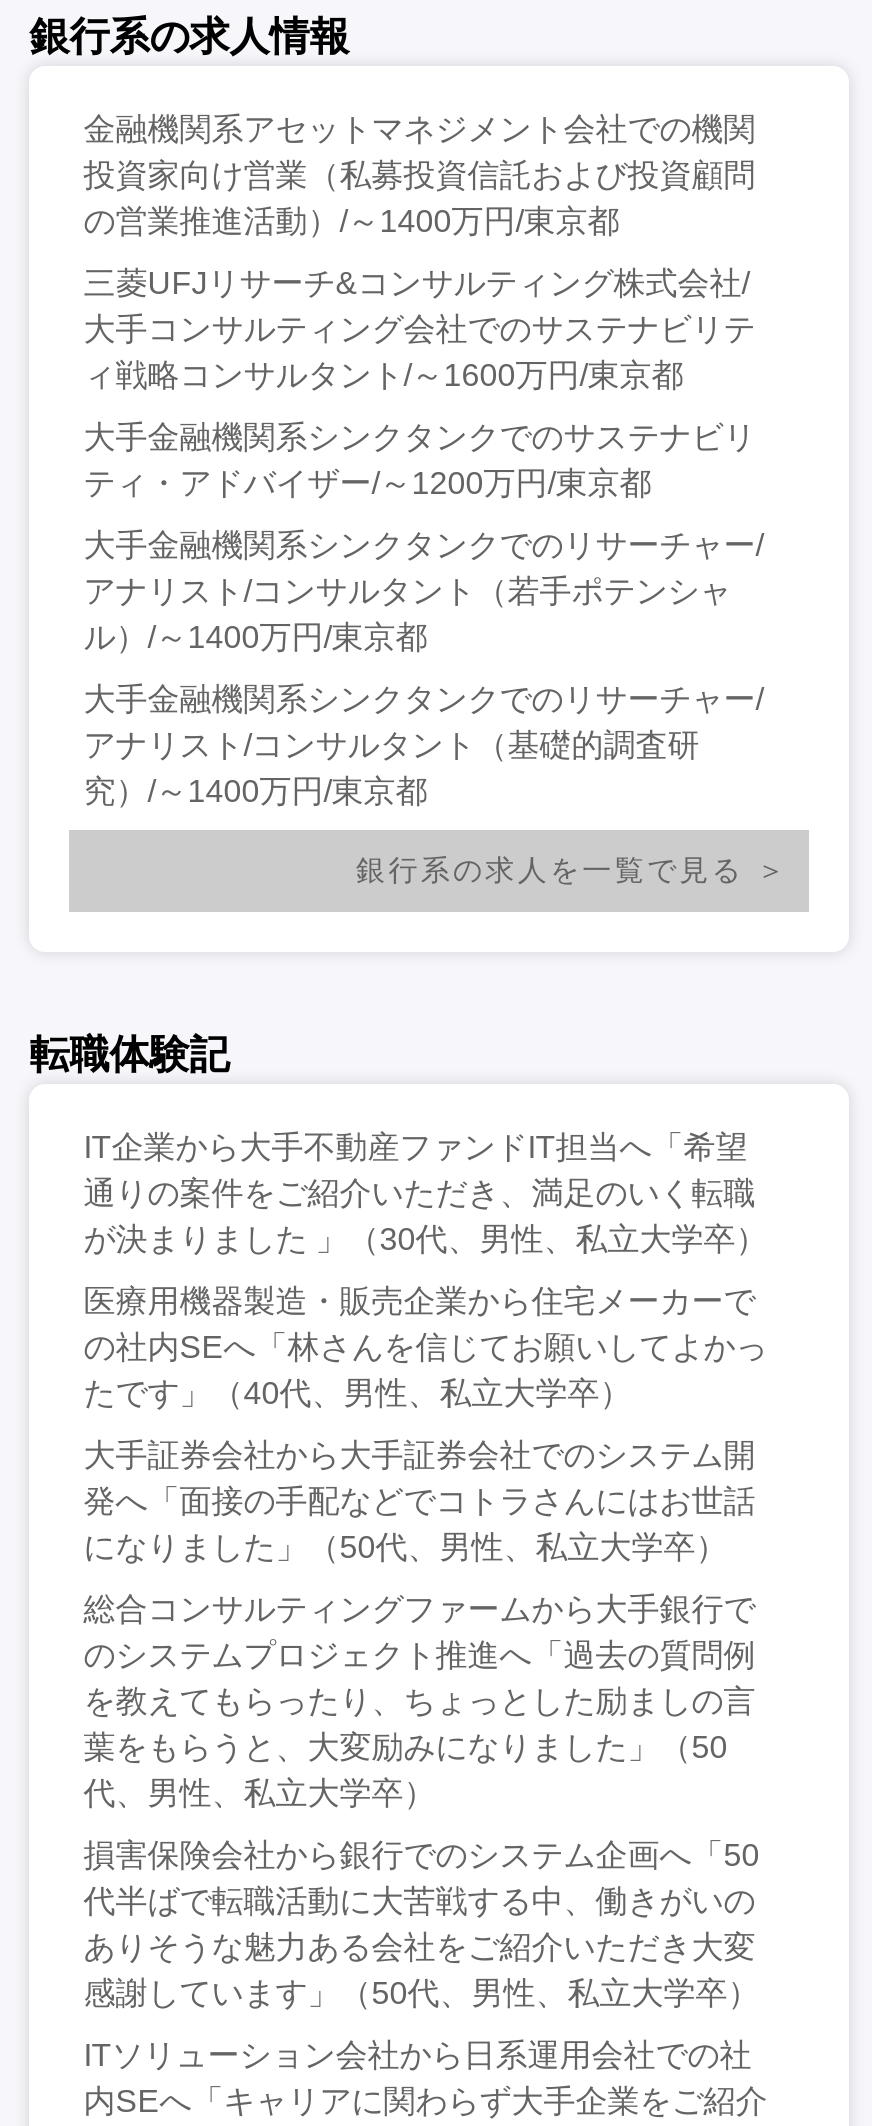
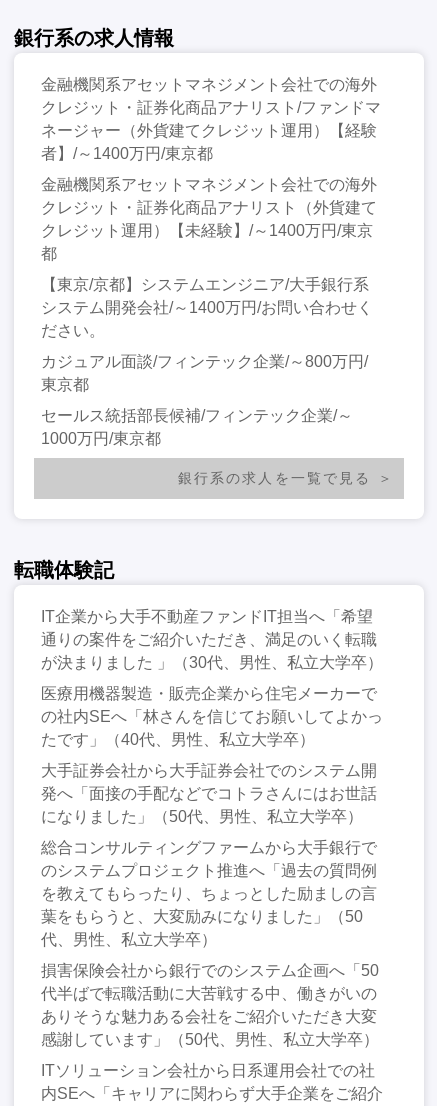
[83,112,755,238] 金融機関系アセットマネジメント会社での機関 | 投資家向け営業（私募投資信託および投資顧問 | の営業推進活動）/～1400万円/東京都 -> [41,76,381,162] 金融機関系アセットマネジメント会社での海外 | クレジット・証券化商品アナリスト/ファンドマ | ネージャー（外貨建てクレジット運用）【経験 | 者】/～1400万円/東京都
[83,266,755,392] 三菱UFJリサーチ&コンサルティング株式会社/ | 大手コンサルティング会社でのサステナビリテ | ィ戦略コンサルタント/～1600万円/東京都 -> [41,176,377,262] 金融機関系アセットマネジメント会社での海外 | クレジット・証券化商品アナリスト（外貨建て | クレジット運用）【未経験】/～1400万円/東京 | 都
[83,420,755,500] 大手金融機関系シンクタンクでのサステナビリ | ティ・アドバイザー/～1200万円/東京都 -> [41,276,373,339] 【東京/京都】システムエンジニア/大手銀行系 | システム開発会社/～1400万円/お問い合わせく | ださい。
[83,528,763,654] 大手金融機関系シンクタンクでのリサーチャー/ | アナリスト/コンサルタント（若手ポテンシャ | ル）/～1400万円/東京都 -> [41,353,368,393] カジュアル面談/フィンテック企業/～800万円/ | 東京都
[83,682,763,808] 大手金融機関系シンクタンクでのリサーチャー/ | アナリスト/コンサルタント（基礎的調査研 | 究）/～1400万円/東京都 -> [41,407,353,447] セールス統括部長候補/フィンテック企業/～ | 1000万円/東京都

